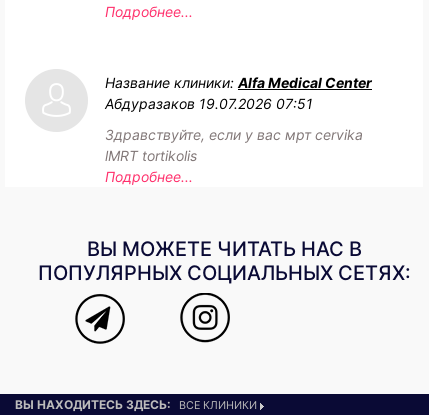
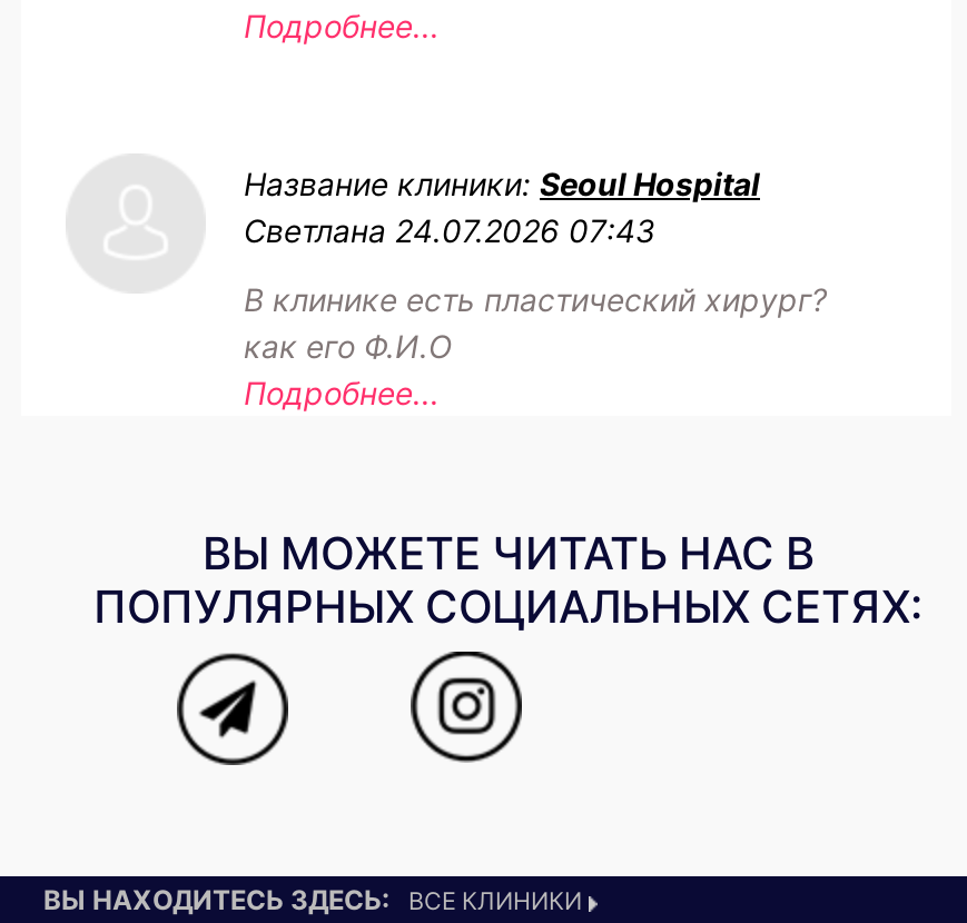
[105,74,372,112] Название клиники: Alfa Medical Center | Абдуразаков 19.07.2026 07:51 -> [244,165,760,249] Название клиники: Seoul Hospital | Светлана 24.07.2026 07:43
[105,126,363,164] Здравствуйте, если у вас мрт cervika | lMRT tortikolis -> [244,280,827,365] В клинике есть пластический хирург? | как его Ф.И.О

